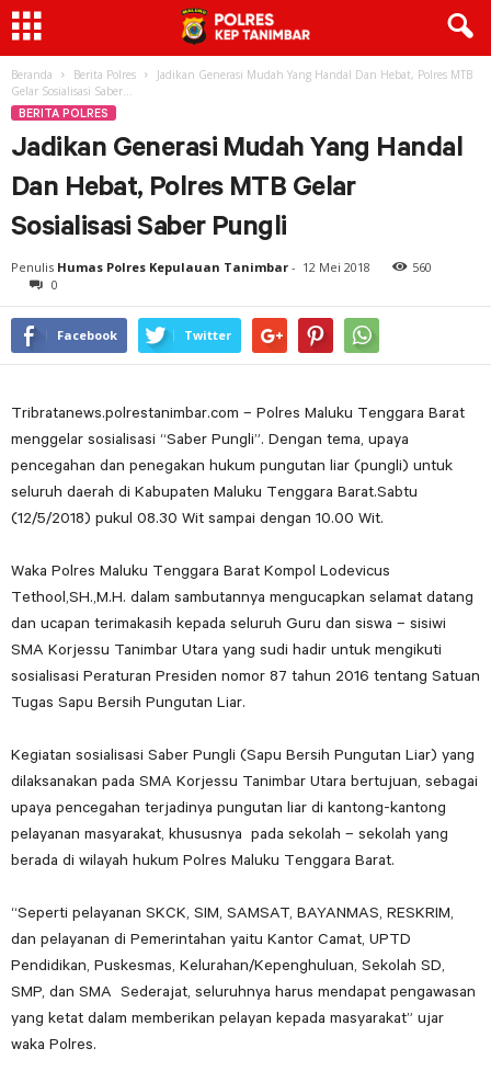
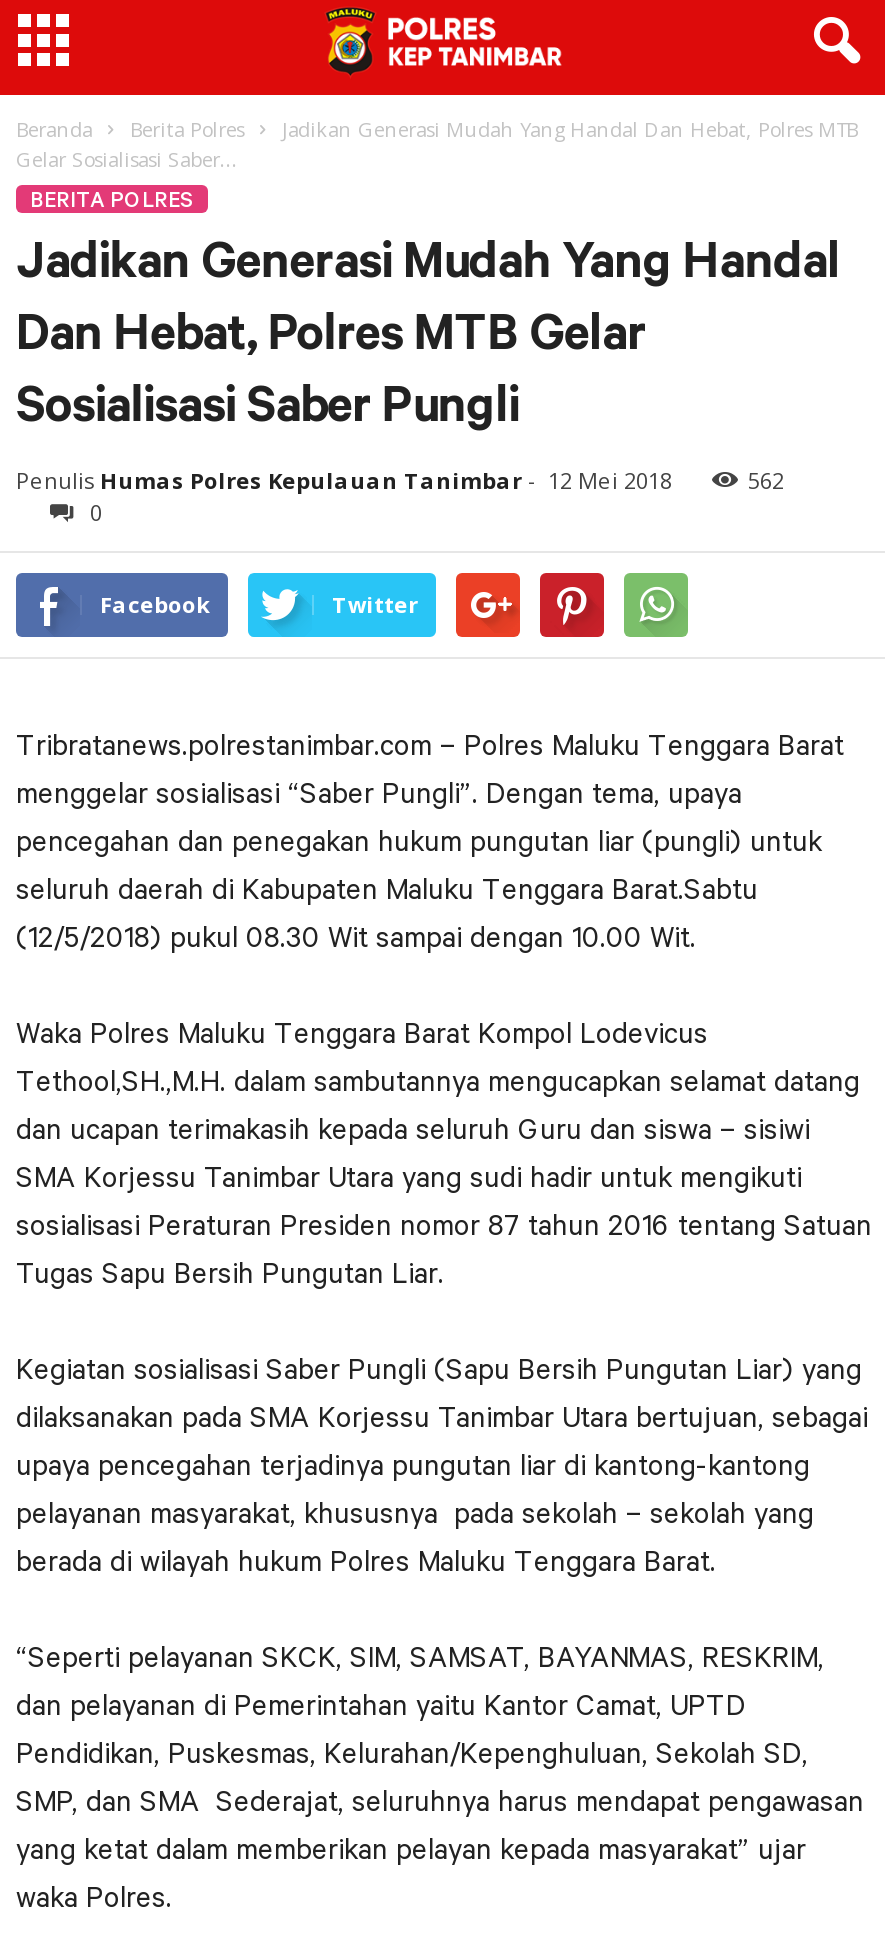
[412,259,432,275] 560 -> [748,465,784,495] 562

